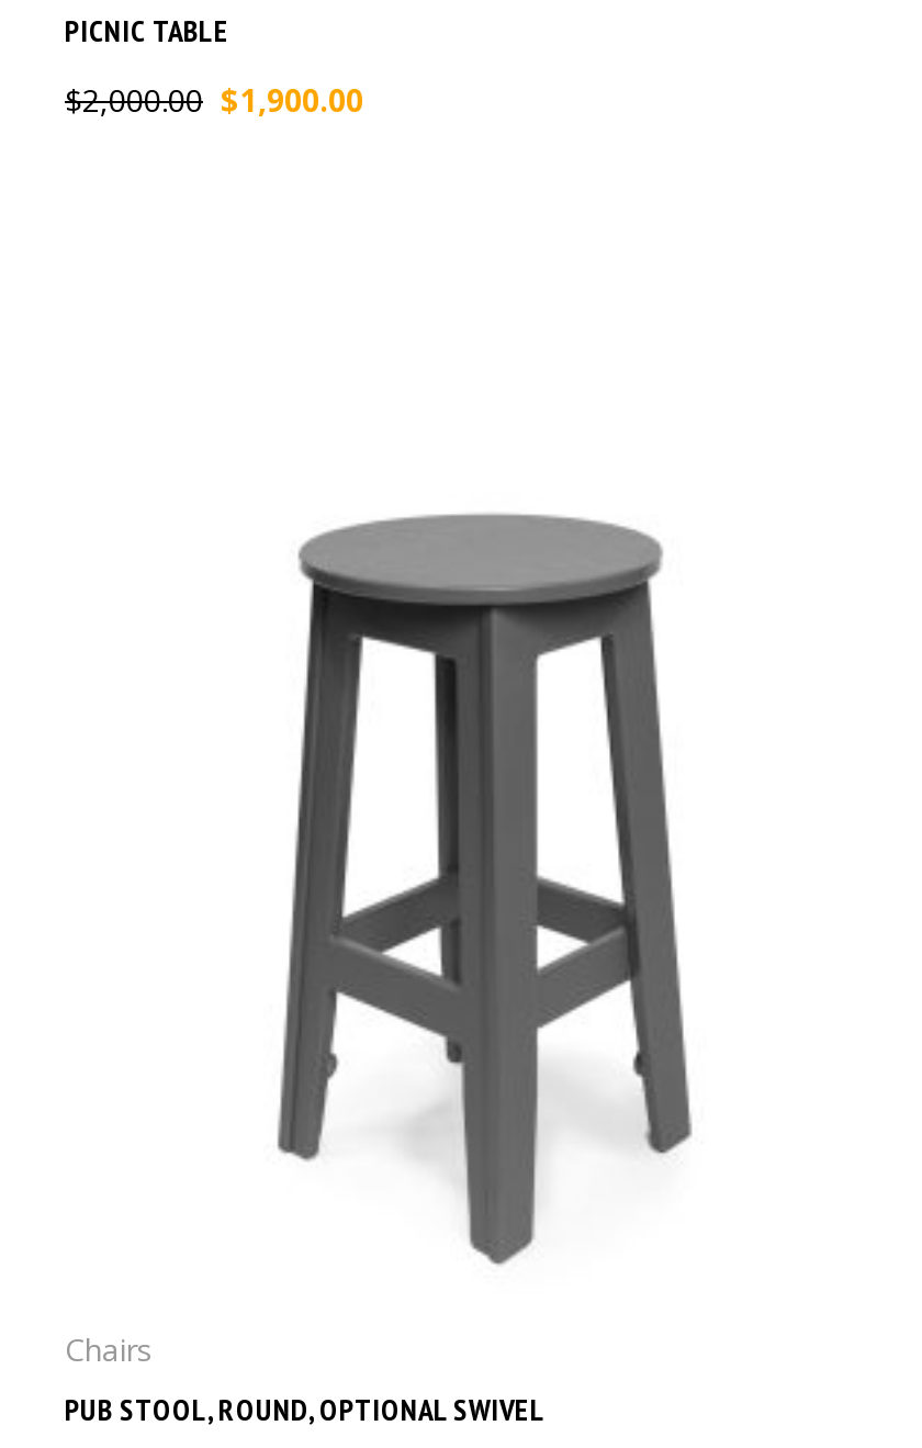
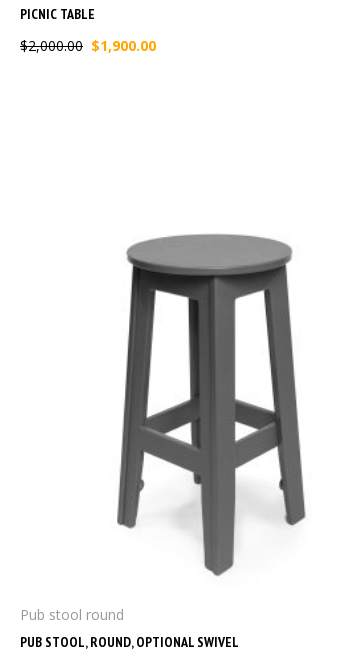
[65,1328,153,1370] Chairs -> [20,605,124,624] Pub stool round

